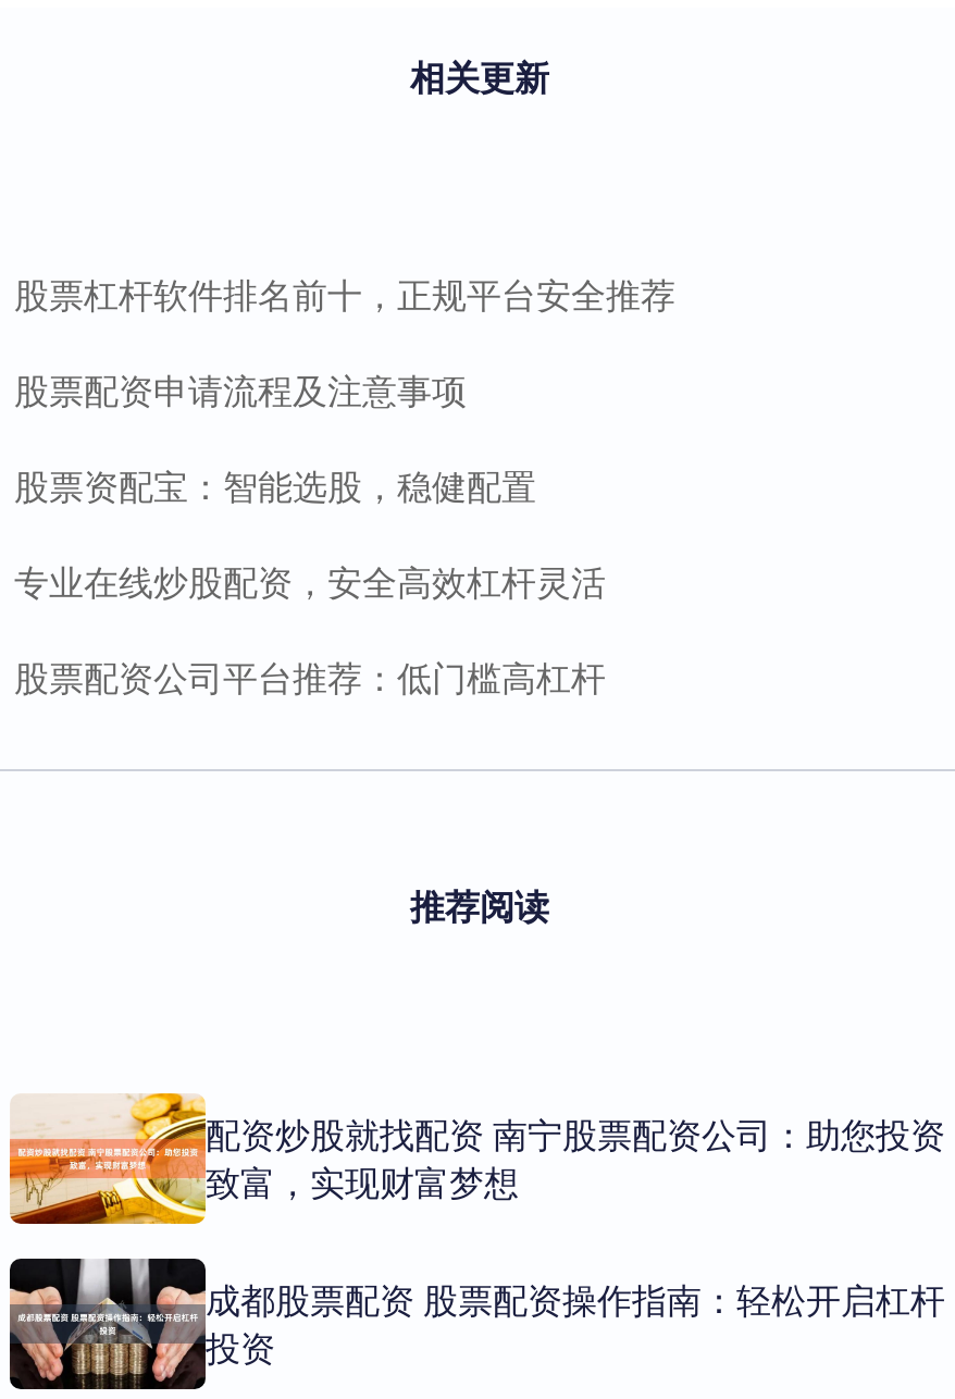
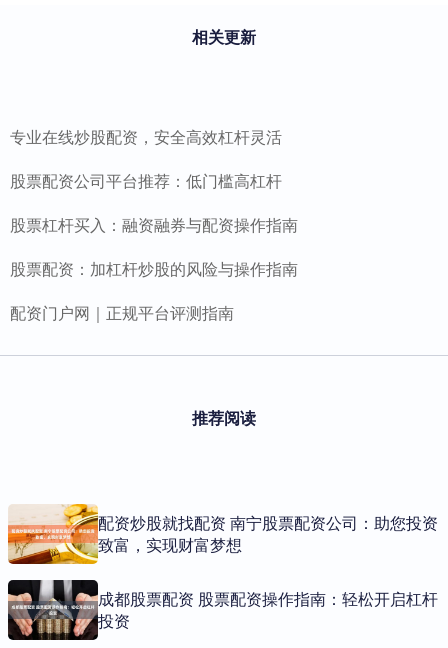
[14,267,675,509] 股票杠杆软件排名前十，正规平台安全推荐 | 股票配资申请流程及注意事项 | 股票资配宝：智能选股，稳健配置 -> none
moved [14,555,606,700] -> [10,125,282,192]: 专业在线炒股配资，安全高效杠杆灵活 | 股票配资公司平台推荐：低门槛高杠杆
none -> [10,213,298,324] 股票杠杆买入：融资融券与配资操作指南 | 股票配资：加杠杆炒股的风险与操作指南 | 配资门户网｜正规平台评测指南

